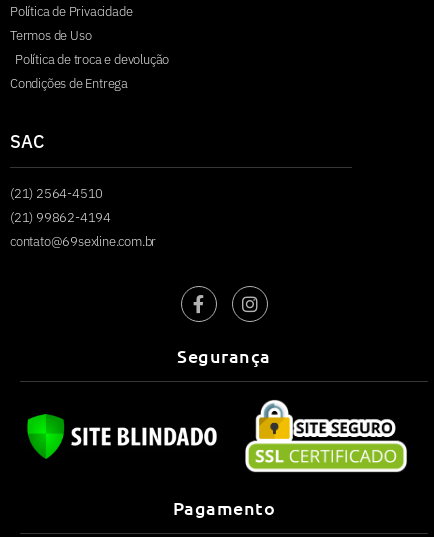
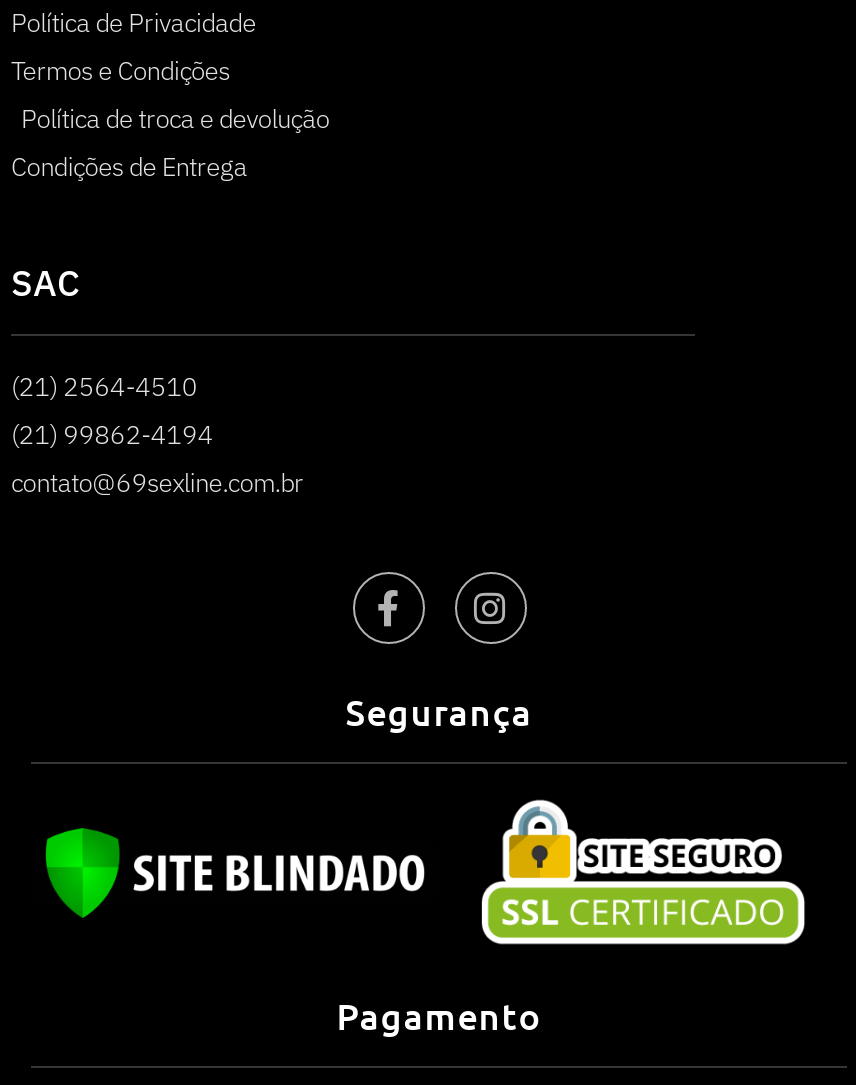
[10,27,91,44] Termos de Uso -> [11,55,230,89] Termos e Condições

